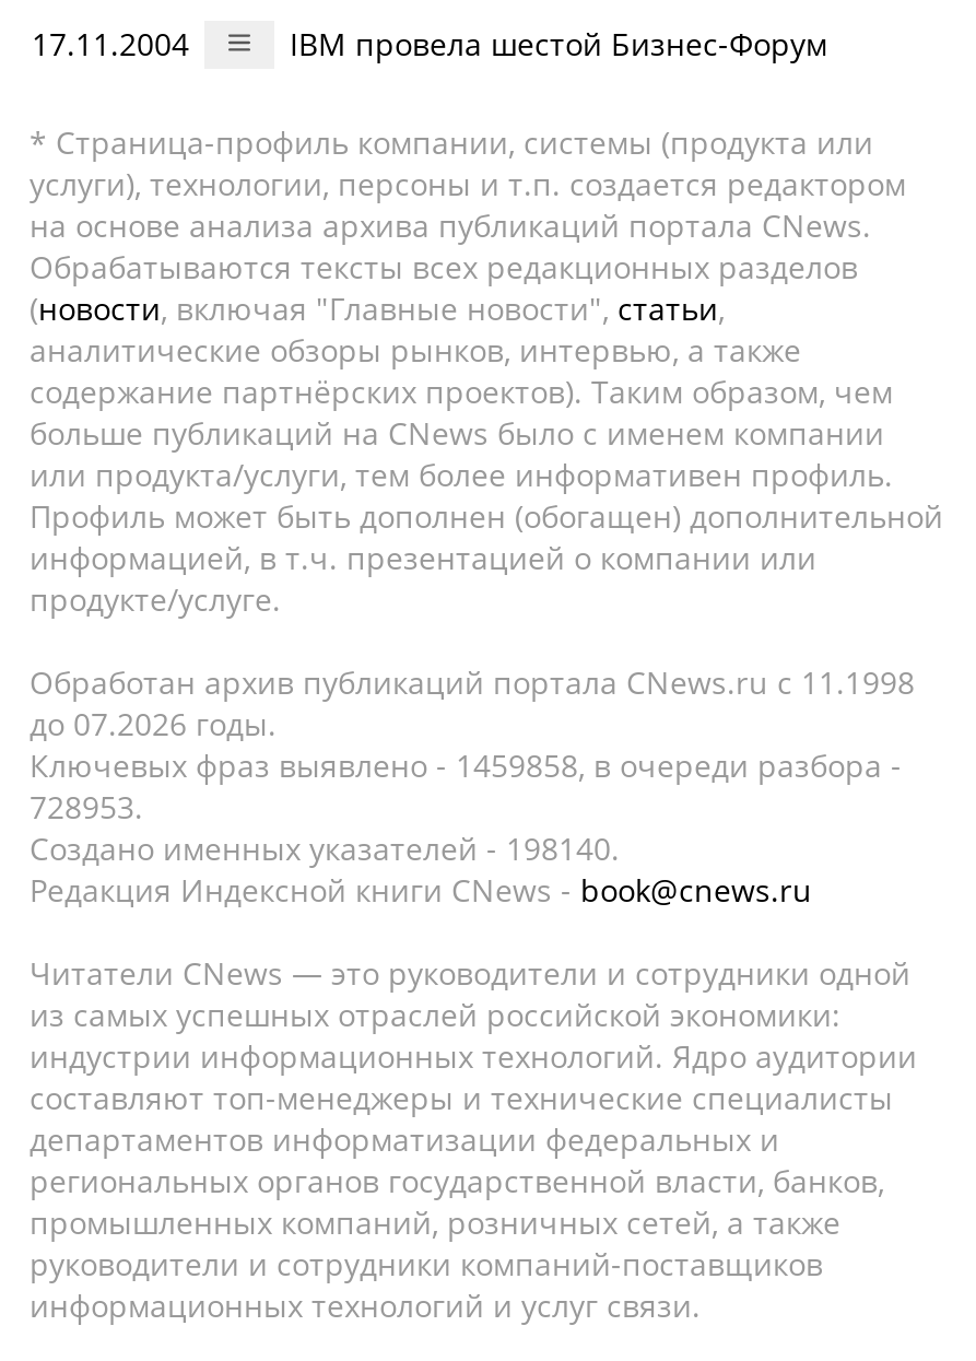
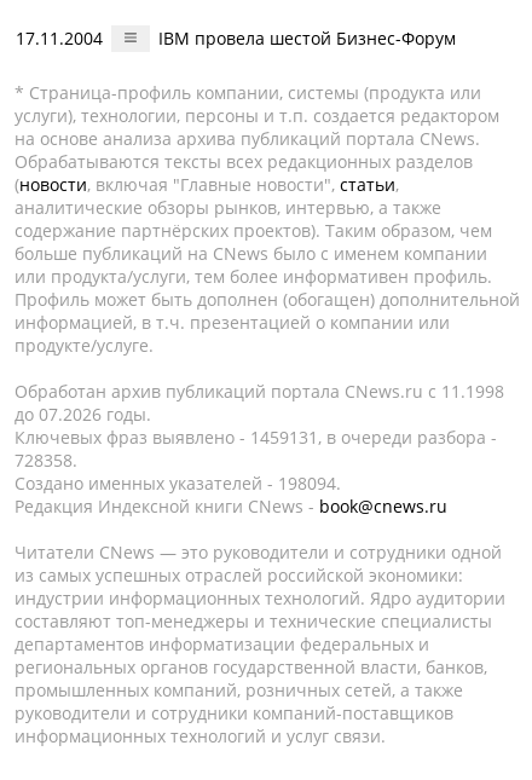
[30,744,902,786] Ключевых фраз выявлено - 1459858, в очереди разбора - -> [15,426,497,449] Ключевых фраз выявлено - 1459131, в очереди разбора -
[30,786,143,828] 728953. -> [15,449,77,472] 728358.
[30,828,620,869] Создано именных указателей - 198140. -> [15,472,341,495] Создано именных указателей - 198094.

